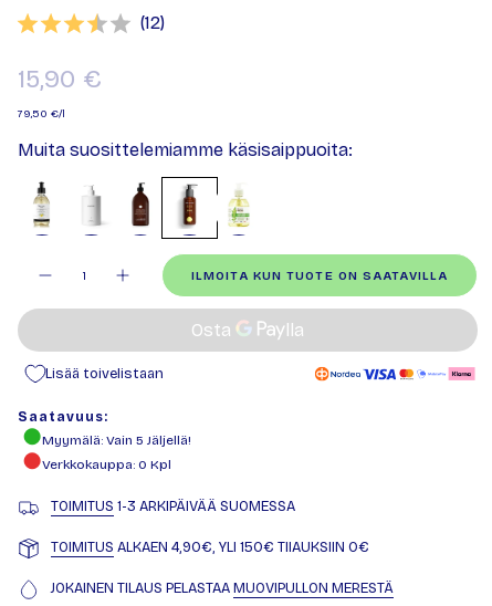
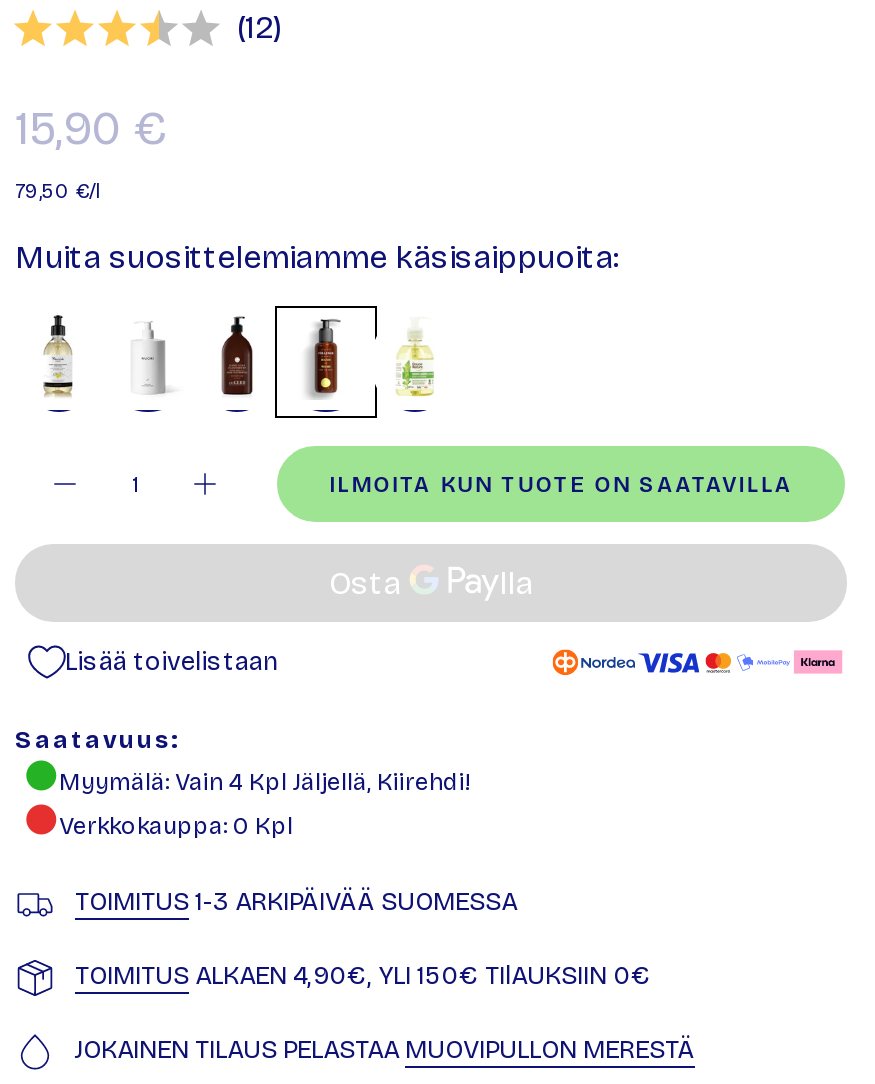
[42,433,191,448] Myymälä: Vain 5 Jäljellä! -> [59,769,471,797] Myymälä: Vain 4 Kpl Jäljellä, Kiirehdi!

